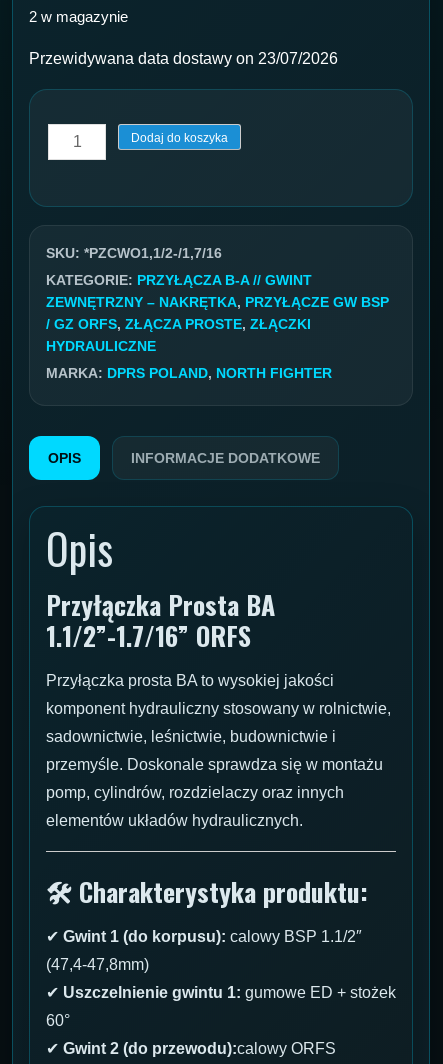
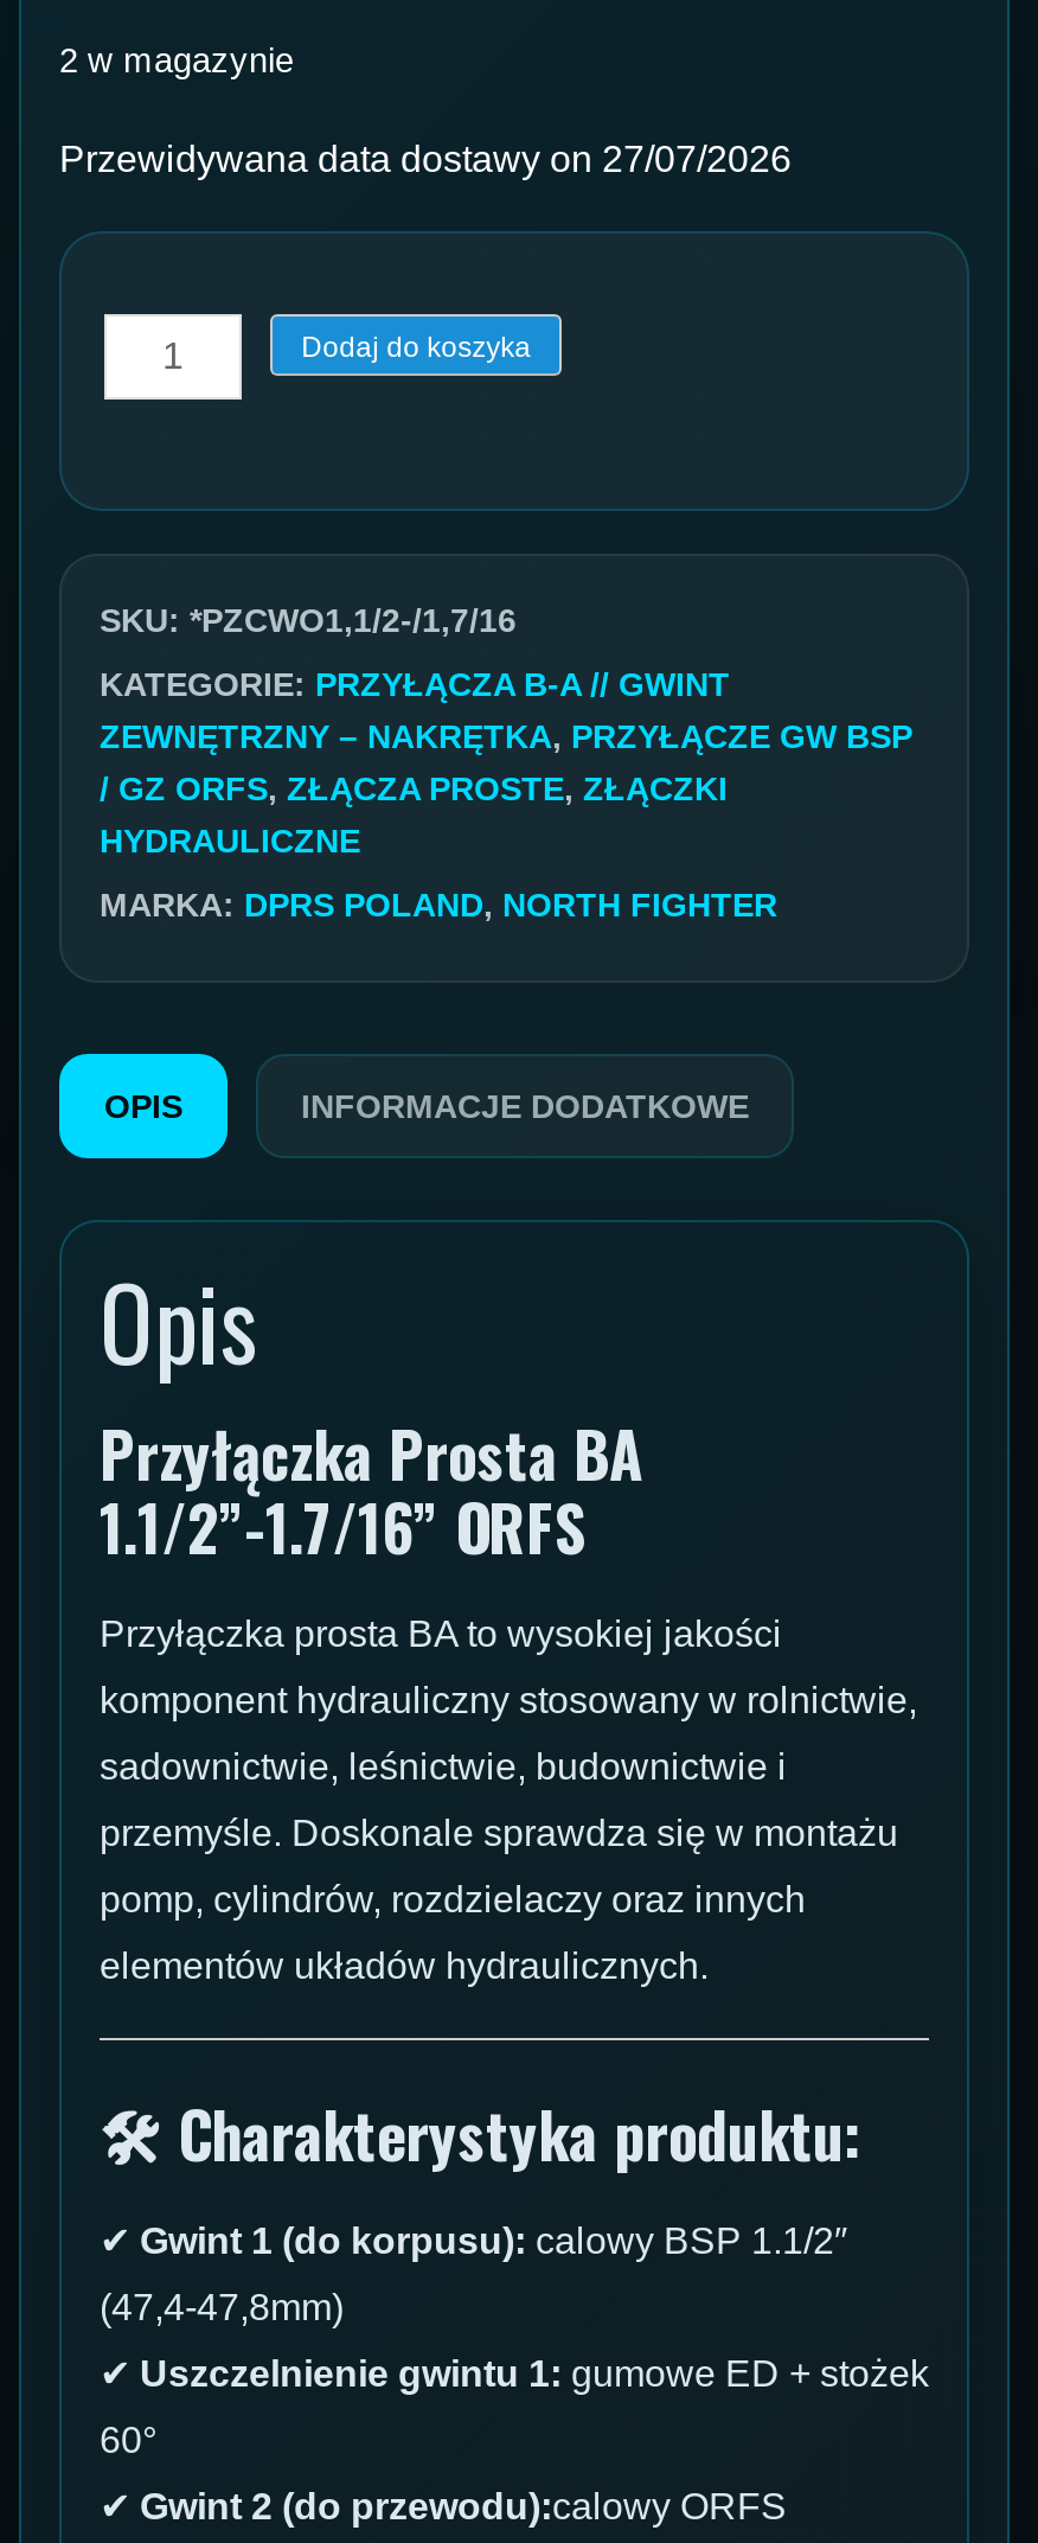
[29,50,338,67] Przewidywana data dostawy on 23/07/2026 -> [59,139,792,179] Przewidywana data dostawy on 27/07/2026

